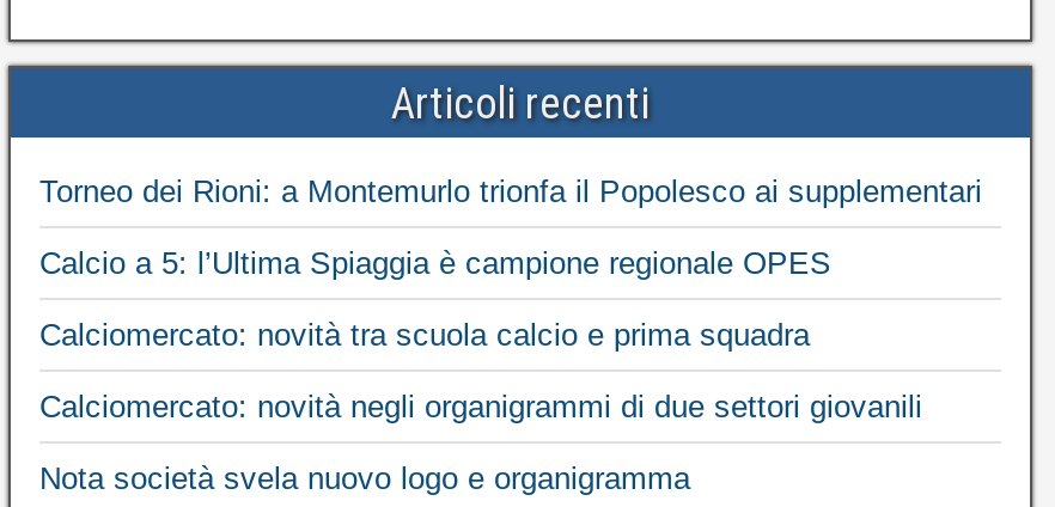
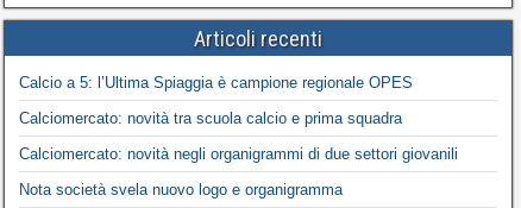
[39,173,982,209] Torneo dei Rioni: a Montemurlo trionfa il Popolesco ai supplementari -> none

